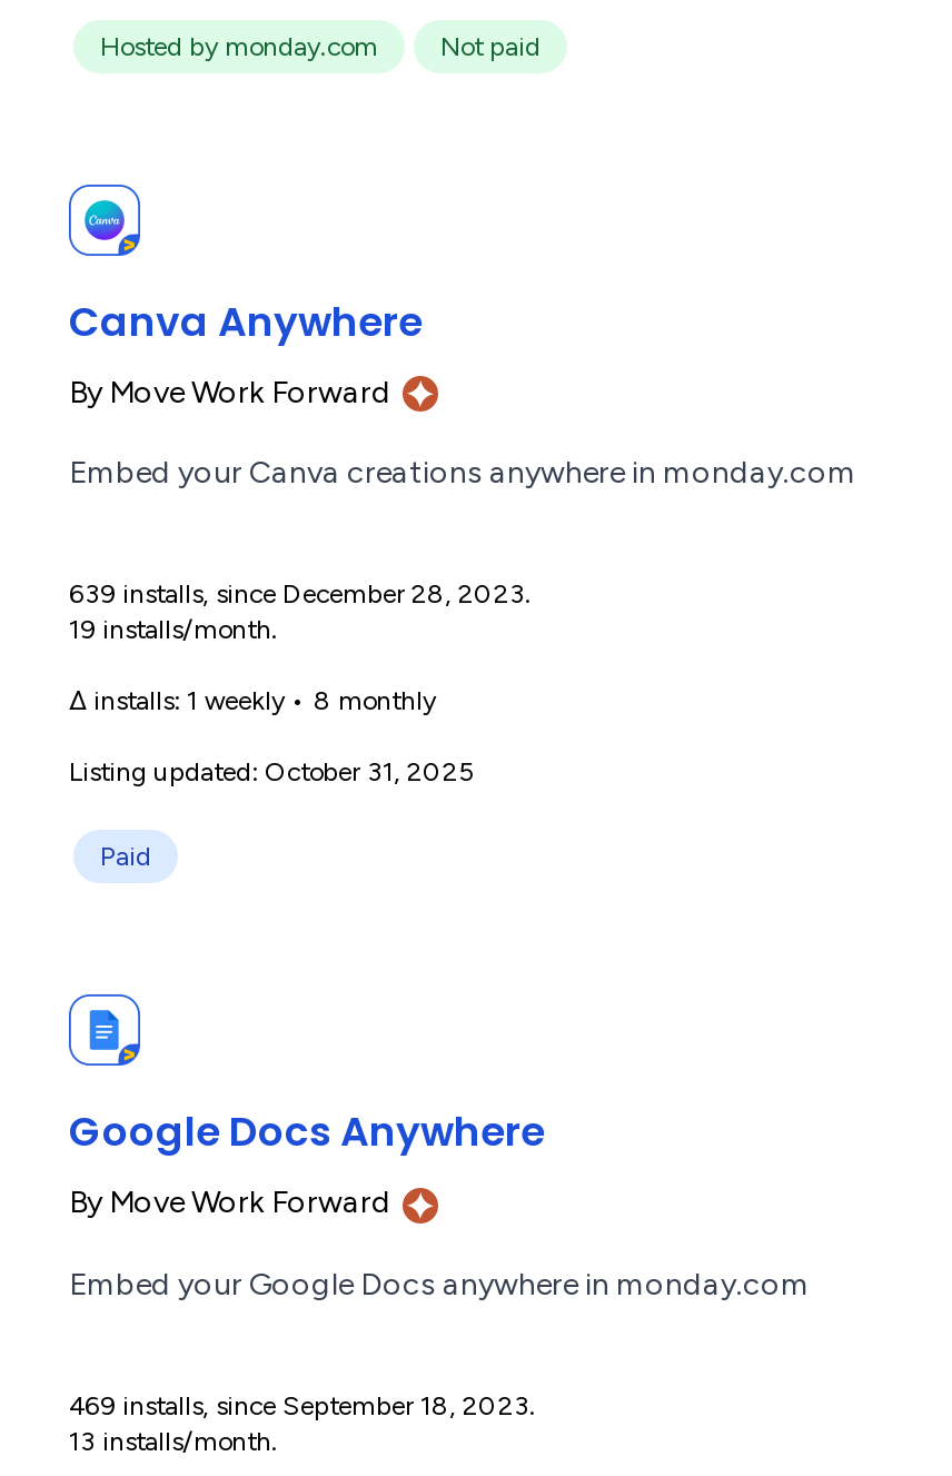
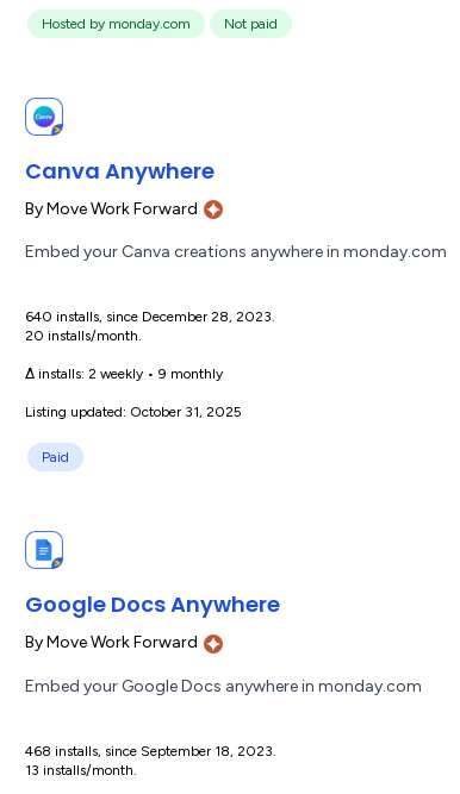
[69,578,538,610] 639 installs, since December 28, 2023. -> [25,308,279,325] 640 installs, since December 28, 2023.
[69,614,278,645] 19 installs/month. -> [25,327,142,344] 20 installs/month.
[69,685,436,716] Δ installs: 1 weekly • 8 monthly -> [25,365,223,382] Δ installs: 2 weekly • 9 monthly
[69,1389,543,1420] 469 installs, since September 18, 2023. -> [25,742,280,759] 468 installs, since September 18, 2023.

